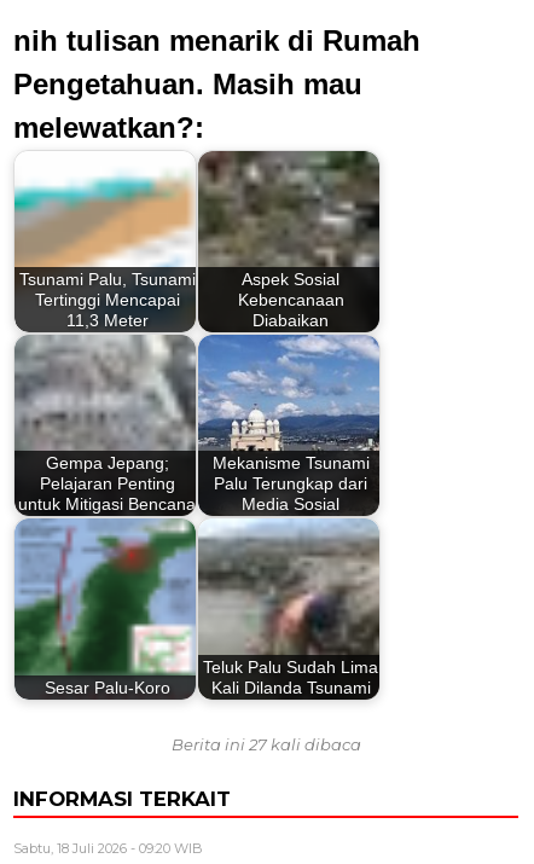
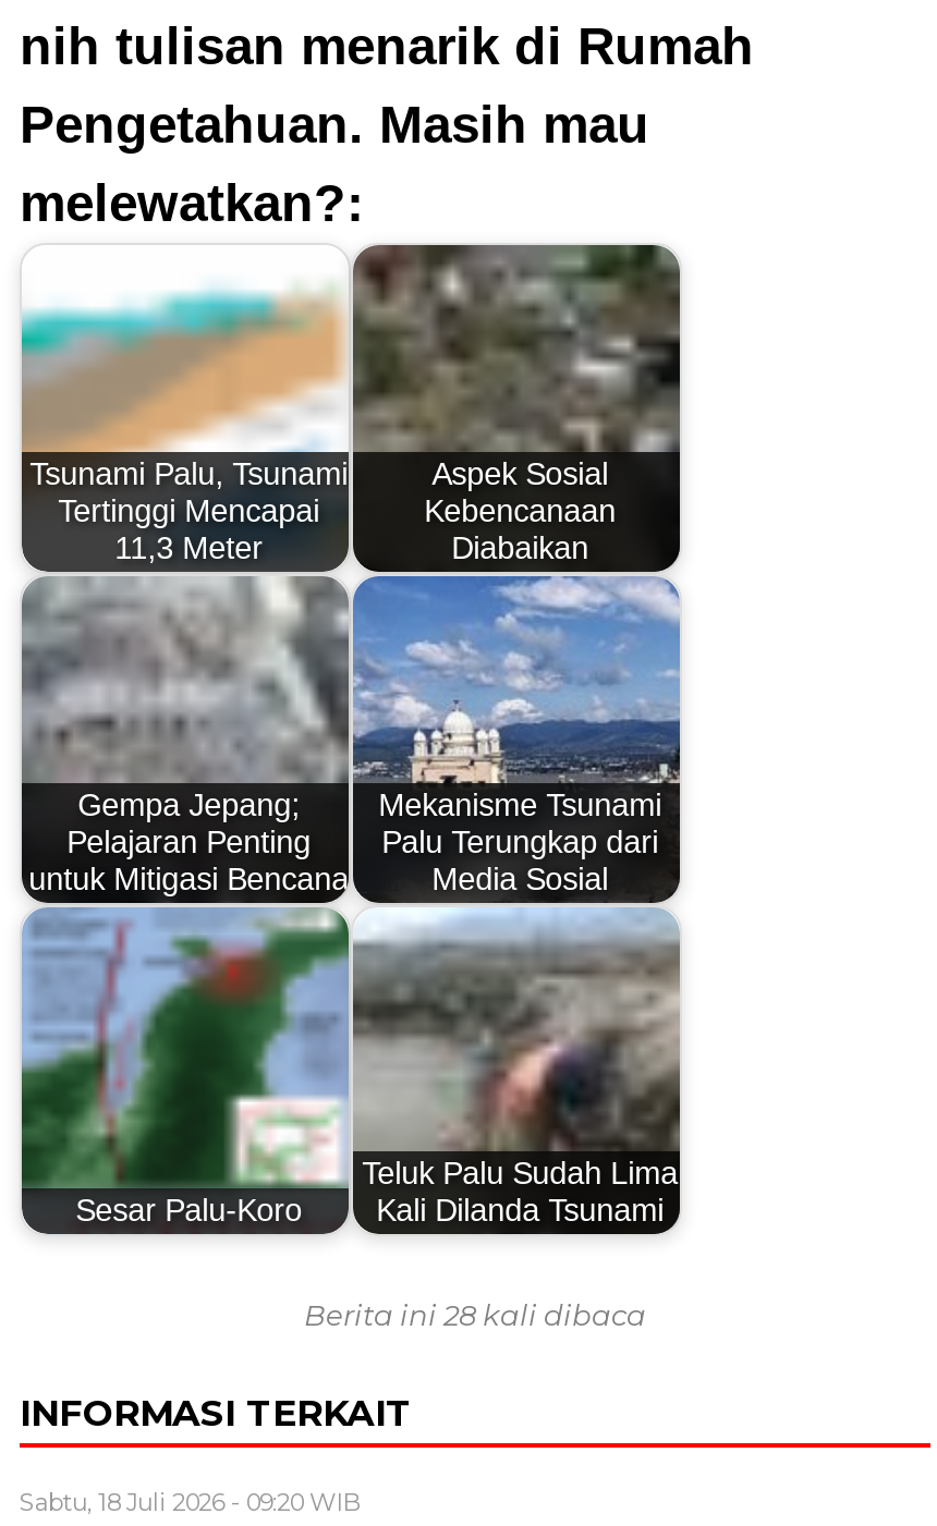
[171,735,361,755] Berita ini 27 kali dibaca -> [304,1296,646,1331] Berita ini 28 kali dibaca

